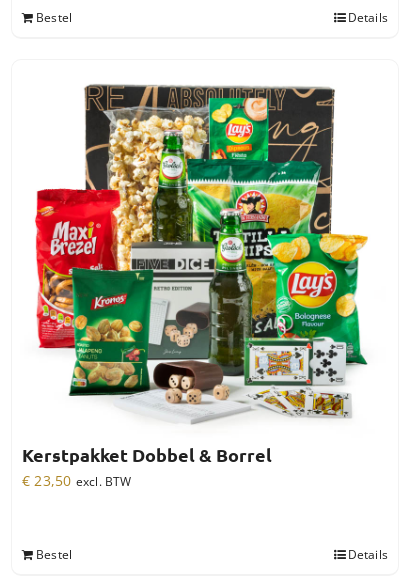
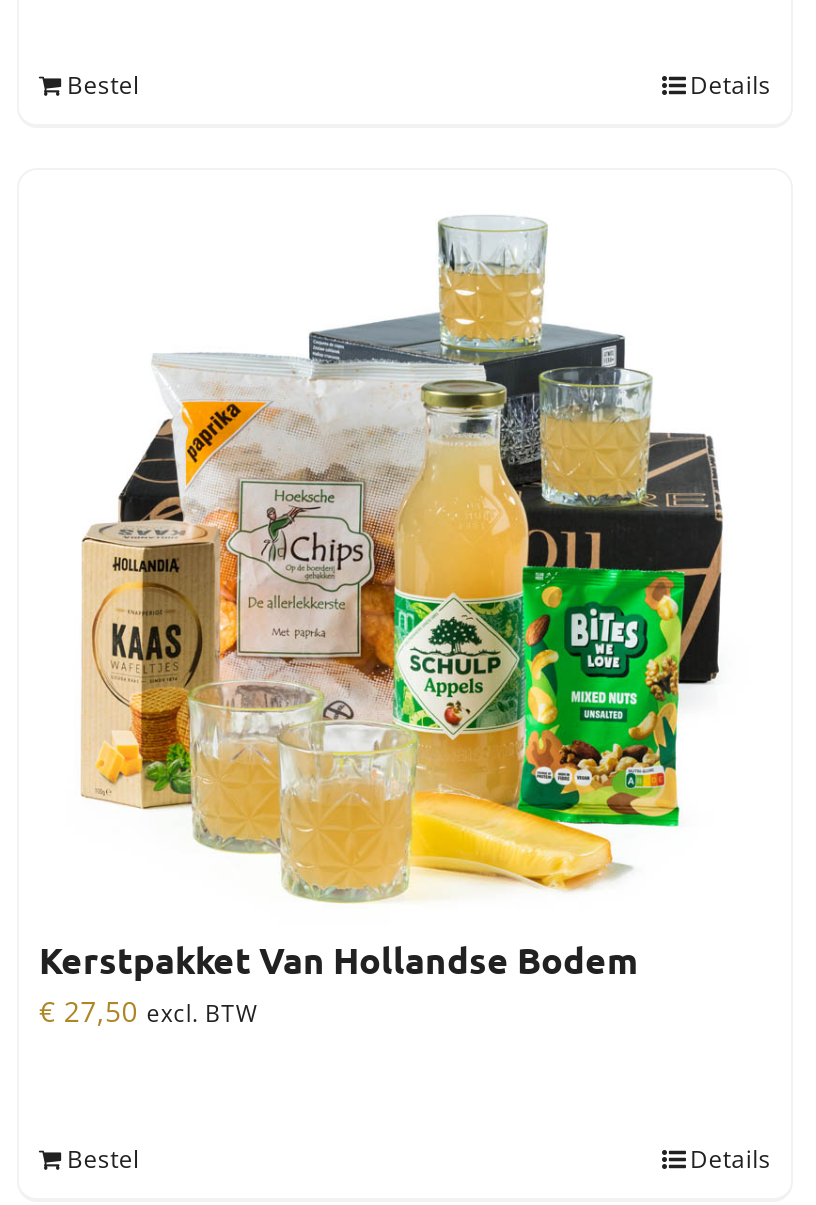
[22,83,369,465] [image] | Kerstpakket Dobbel & Borrel -> [39,218,731,980] [image] | Kerstpakket Van Hollandse Bodem
[22,471,132,490] €23,50 excl. BTW -> [39,992,258,1030] €27,50 excl. BTW

